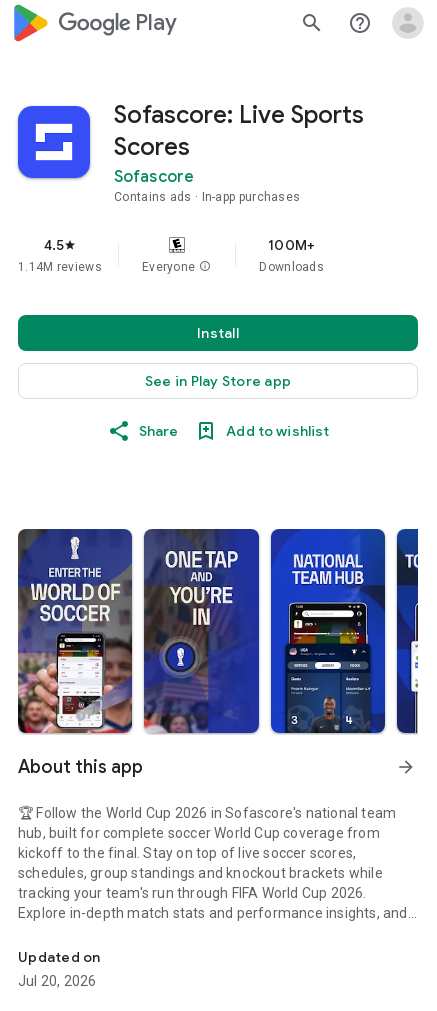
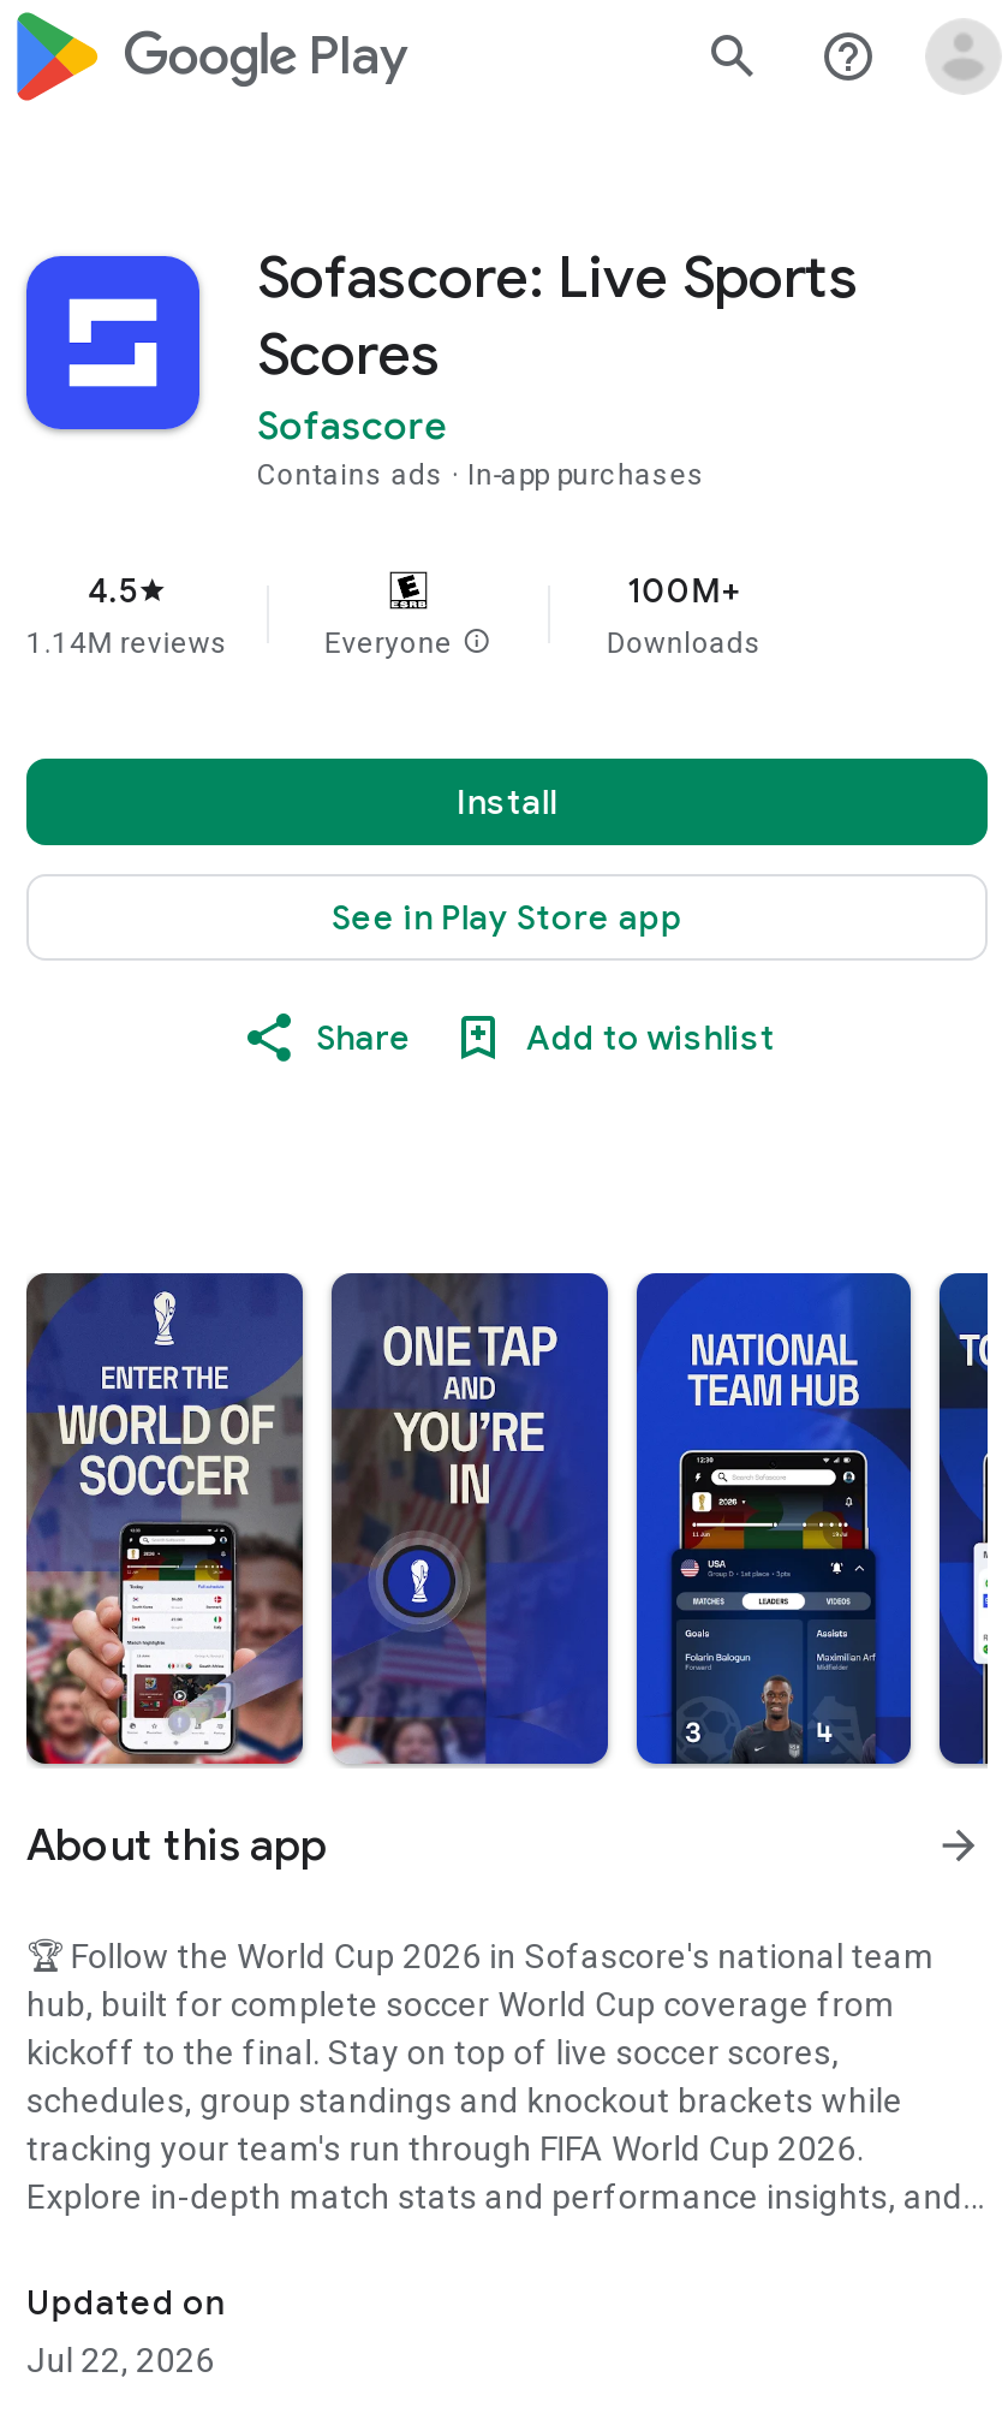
[18,973,96,989] Jul 20, 2026 -> [26,2341,215,2379] Jul 22, 2026

